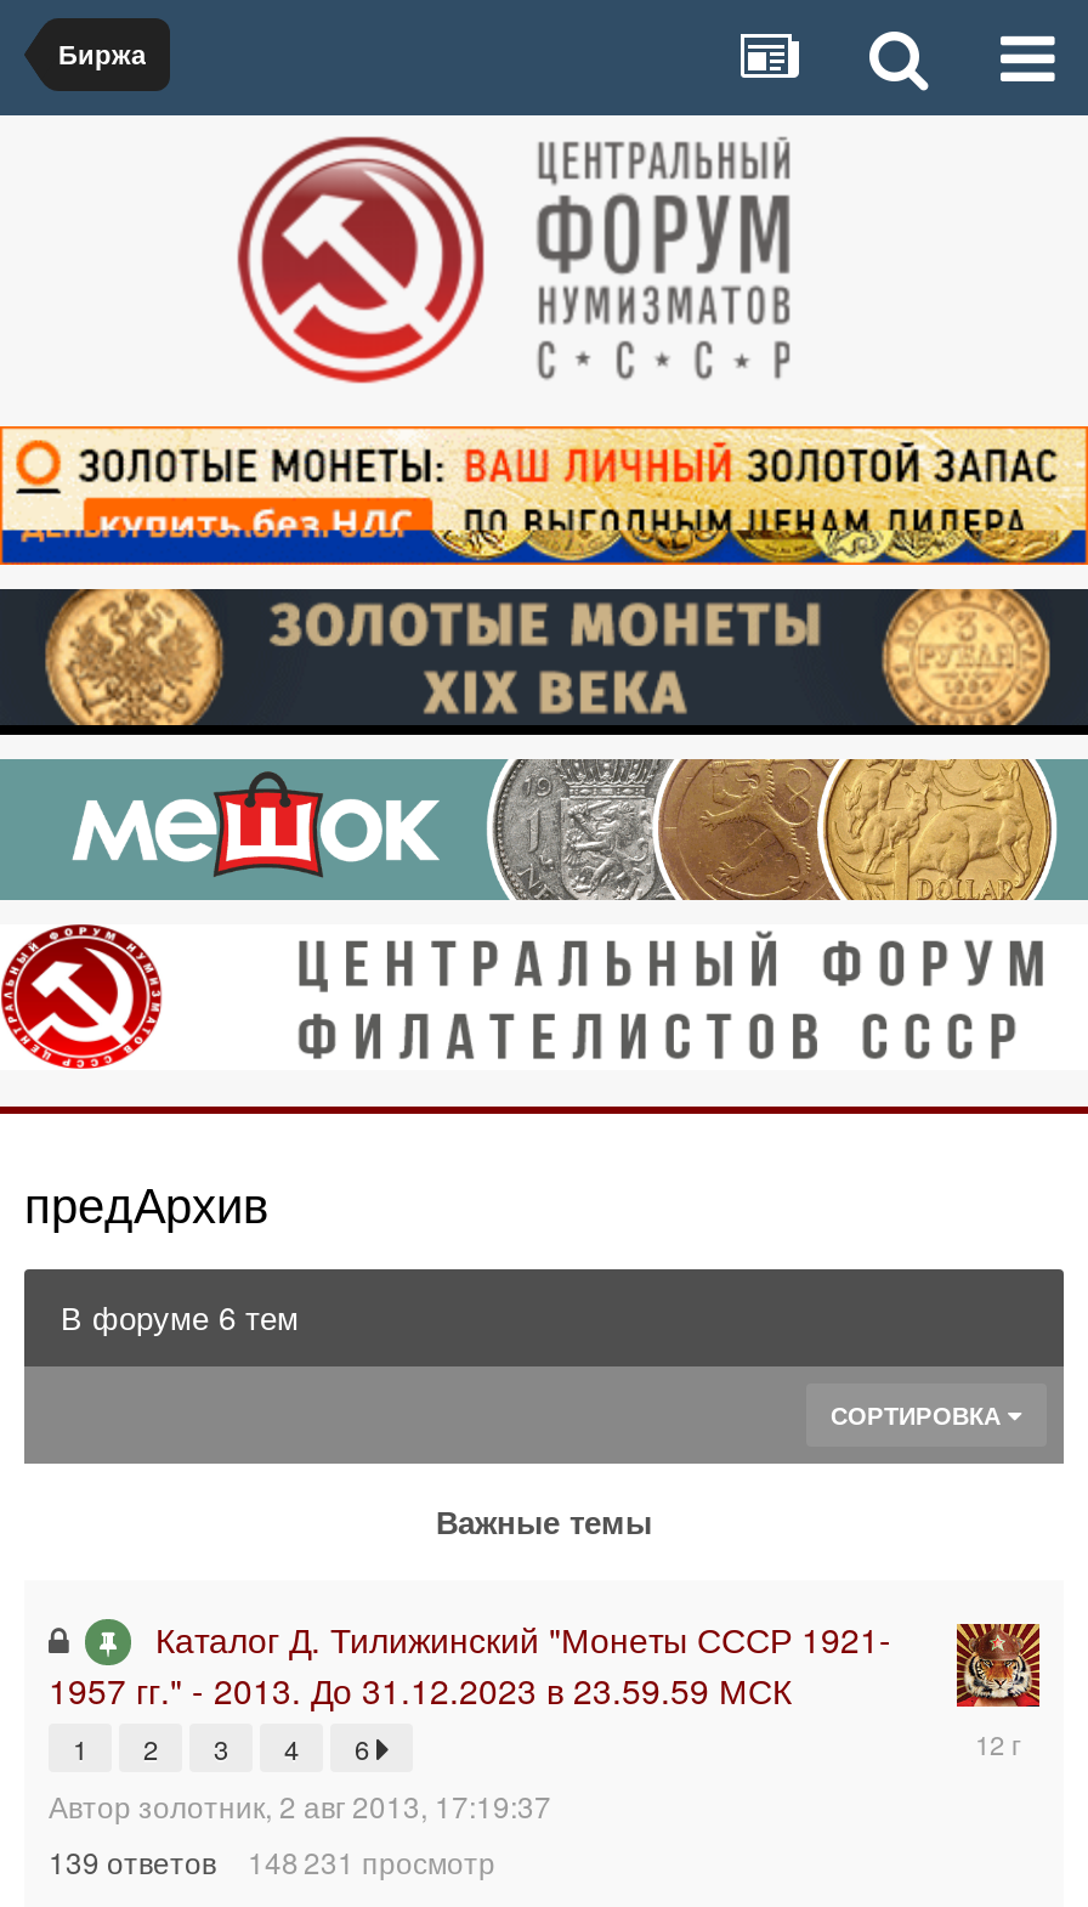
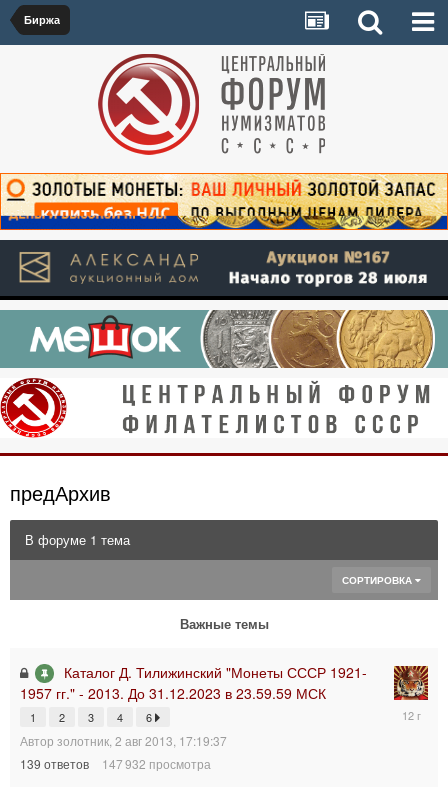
[46,587,1052,728] [image] -> [19,239,432,296] [image]
[61,1293,299,1339] В форуме 6 тем -> [25,530,130,549] В форуме 1 тема
[49,1840,495,1881] 139 ответов 148 231 просмотр -> [20,755,211,772] 139 ответов 147 932 просмотра

